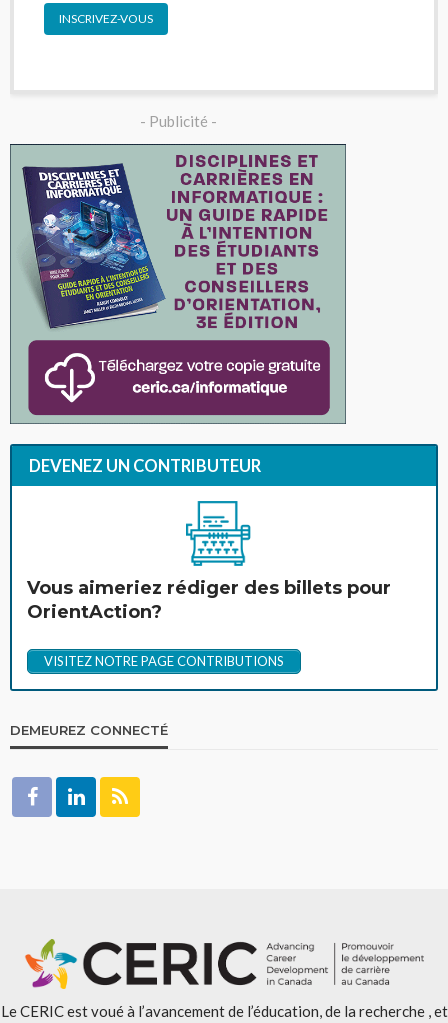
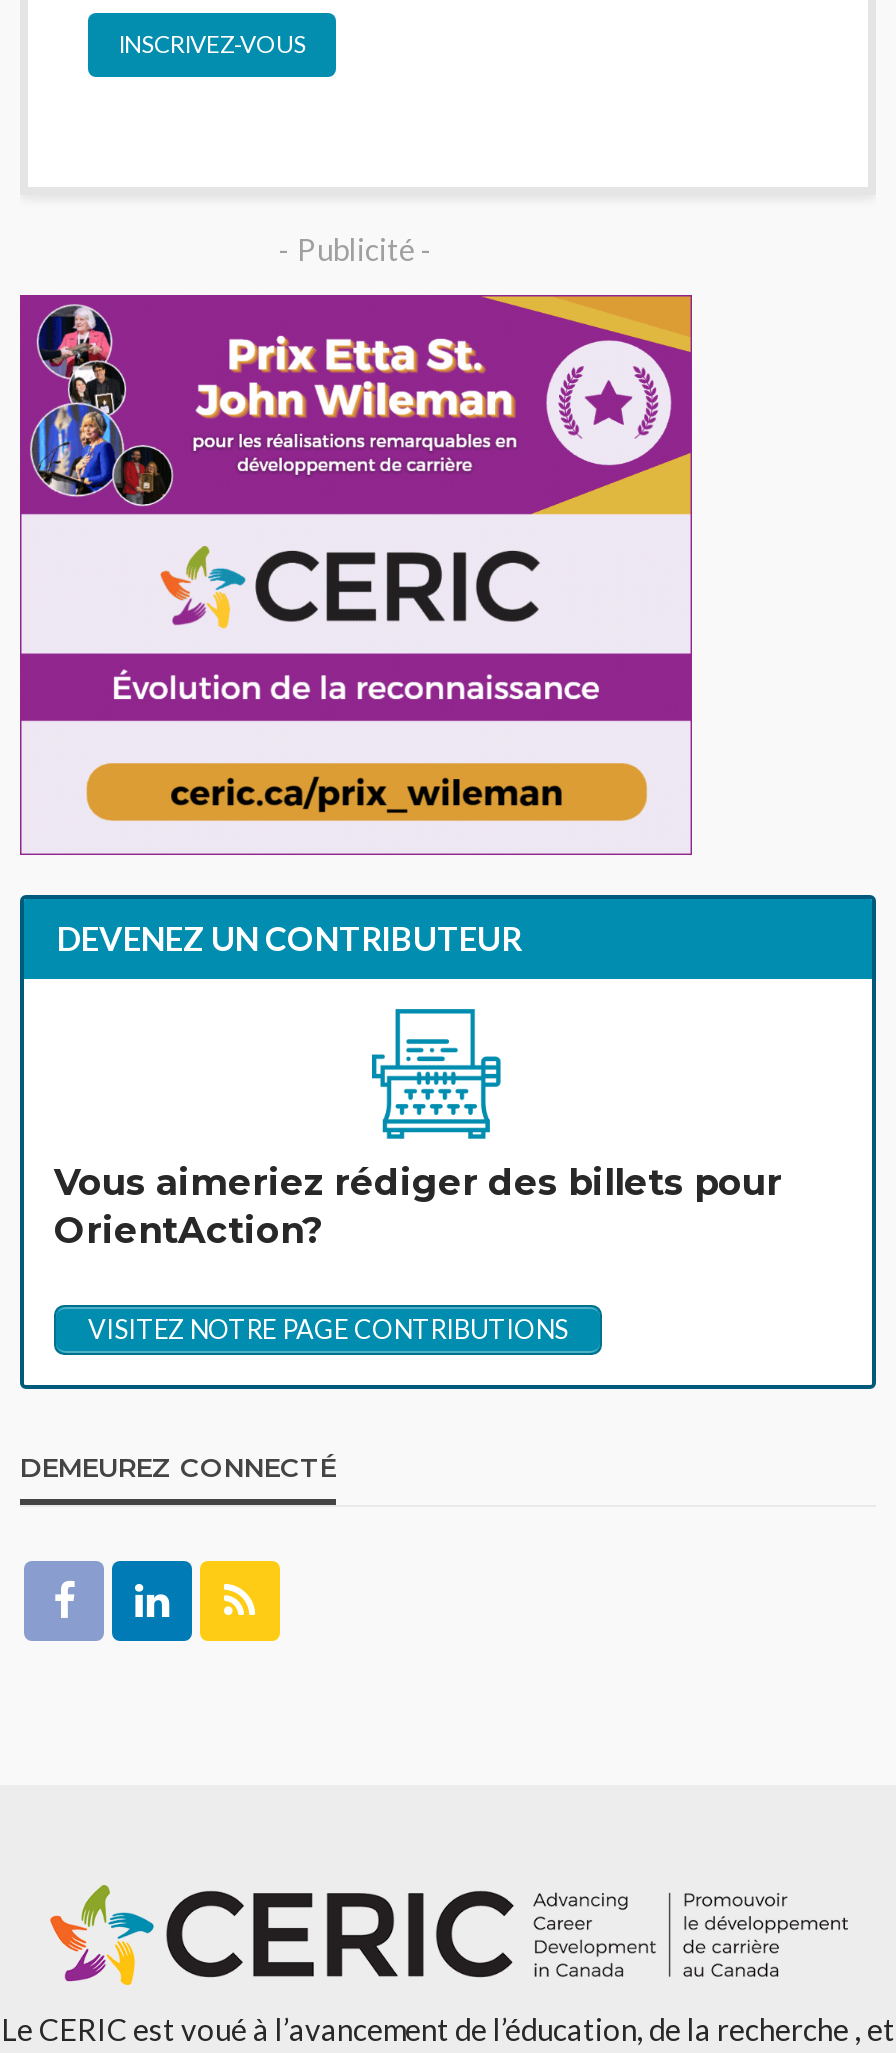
[10,143,346,424] [image] -> [20,293,692,855] [image]

